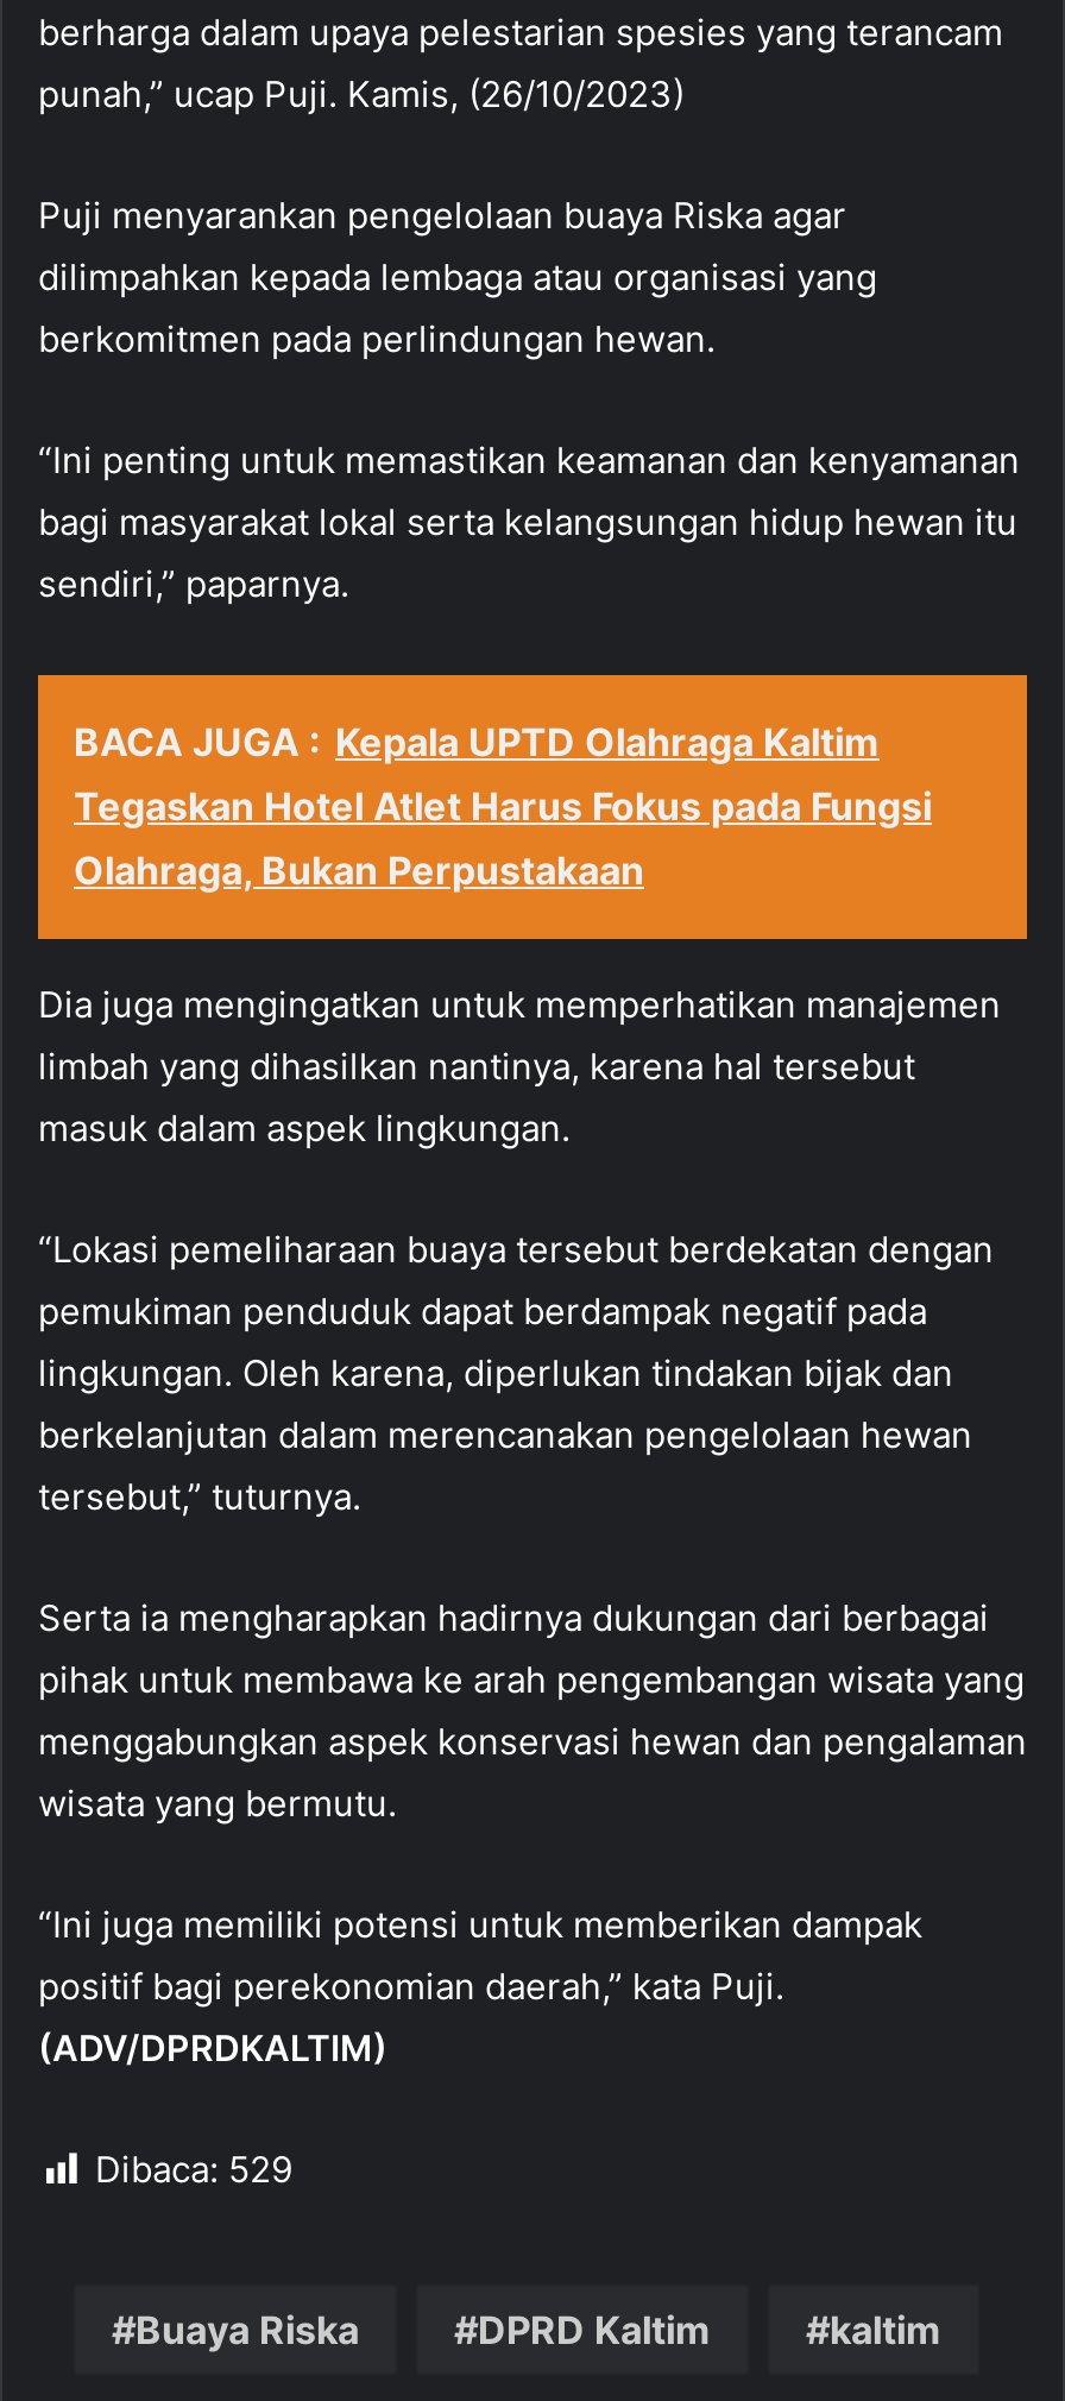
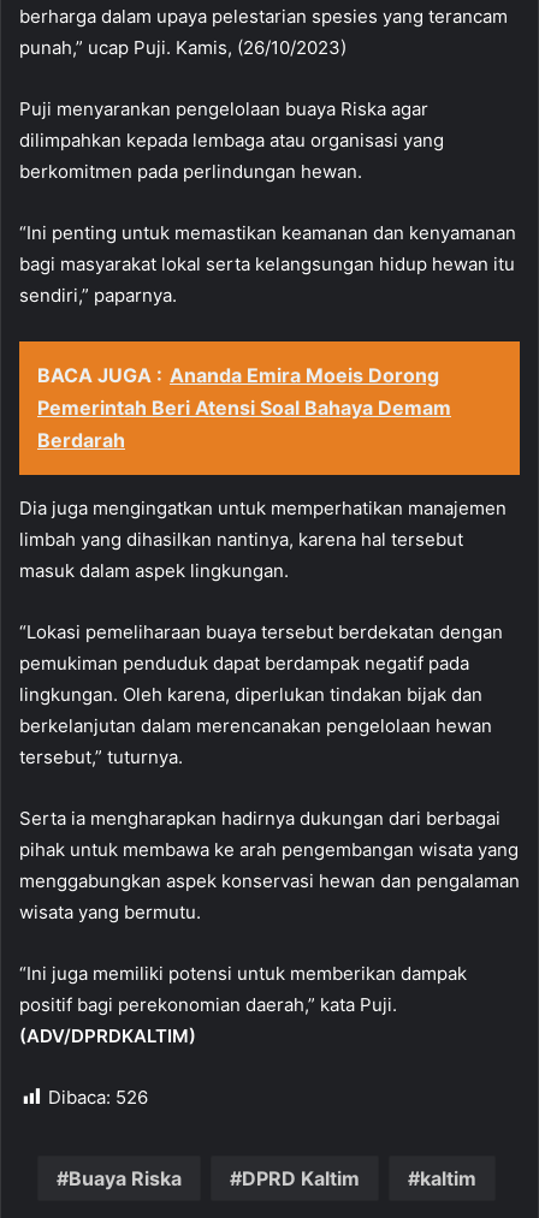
[74,717,932,893] BACA JUGA : Kepala UPTD Olahraga Kaltim | Tegaskan Hotel Atlet Harus Fokus pada Fungsi | Olahraga, Bukan Perpustakaan -> [37,363,451,452] BACA JUGA : Ananda Emira Moeis Dorong | Pemerintah Beri Atensi Soal Bahaya Demam | Berdarah
[95,2146,292,2191] Dibaca: 529 -> [48,1085,148,1108] Dibaca: 526

